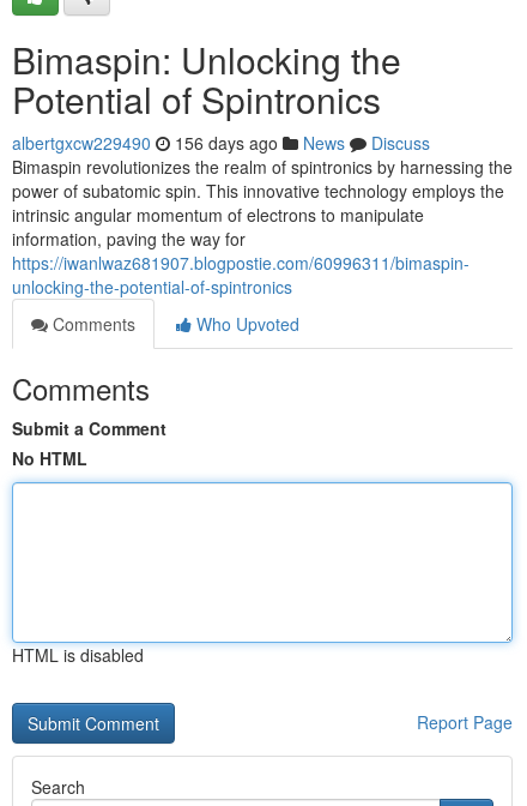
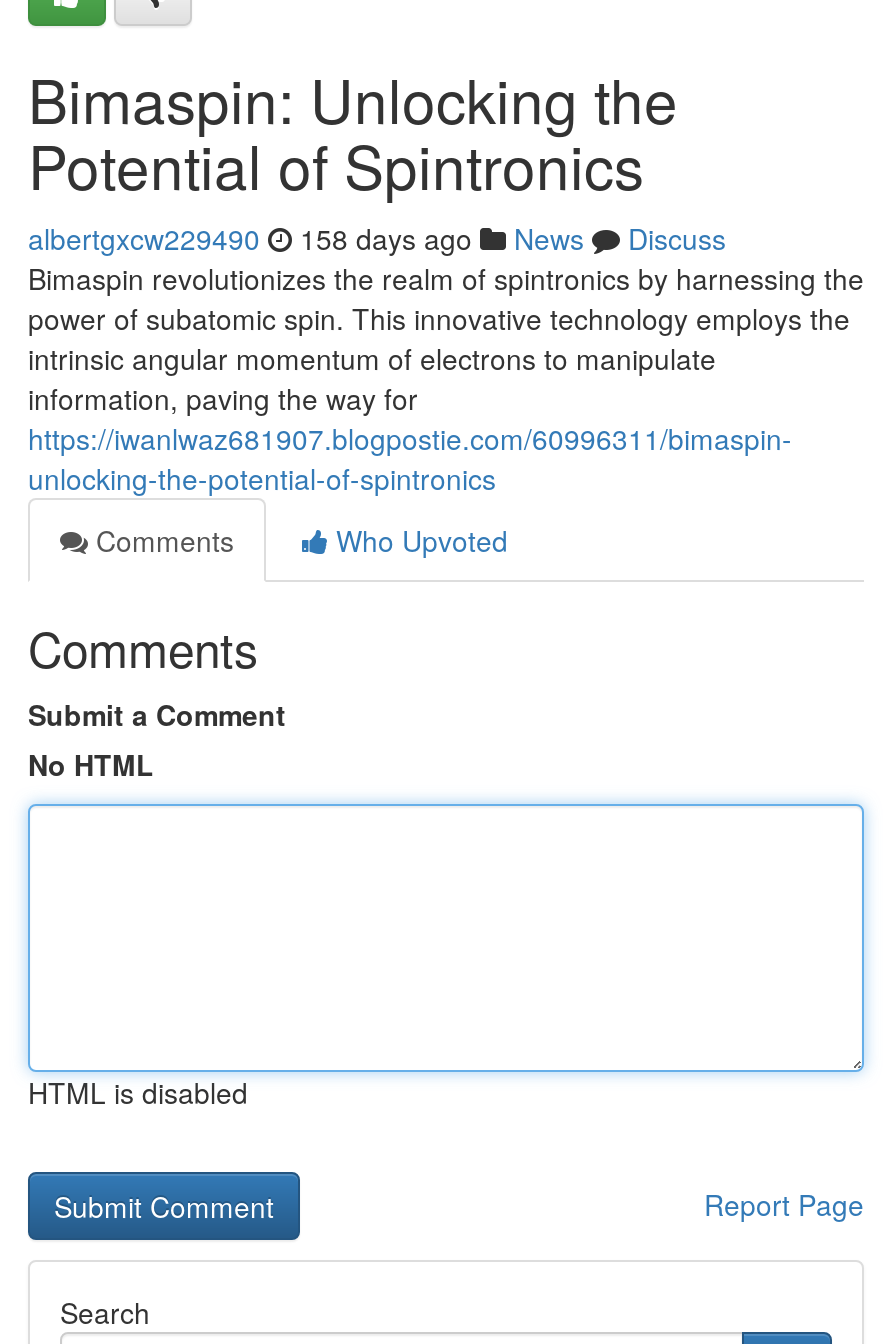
[12,131,430,155] albertgxcw229490 156 days ago News Discuss -> [28,218,726,258] albertgxcw229490 158 days ago News Discuss

